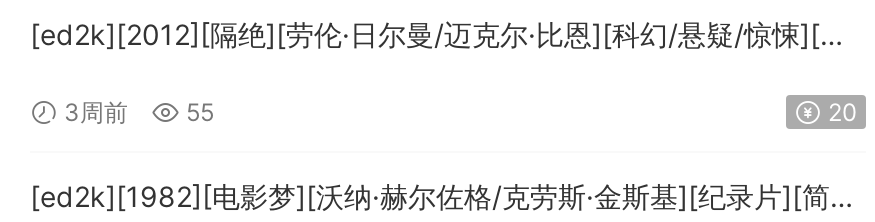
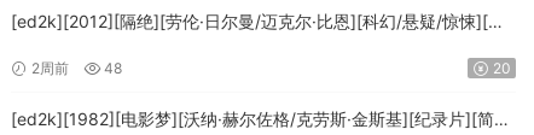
[58,97,128,127] 3周前 -> [28,59,69,77] 2周前
[180,97,214,127] 55 -> [100,59,122,77] 48

